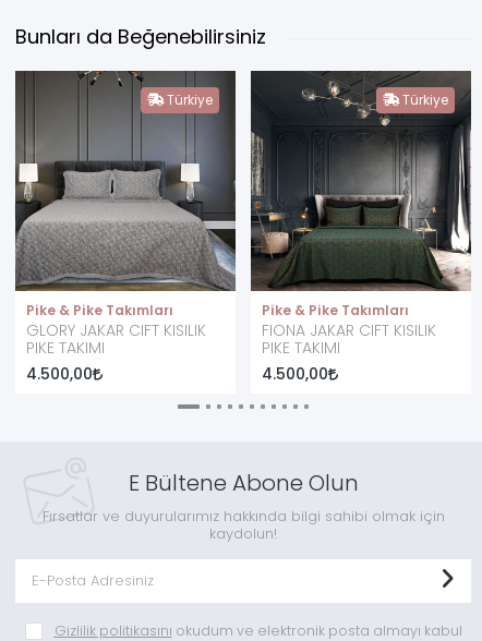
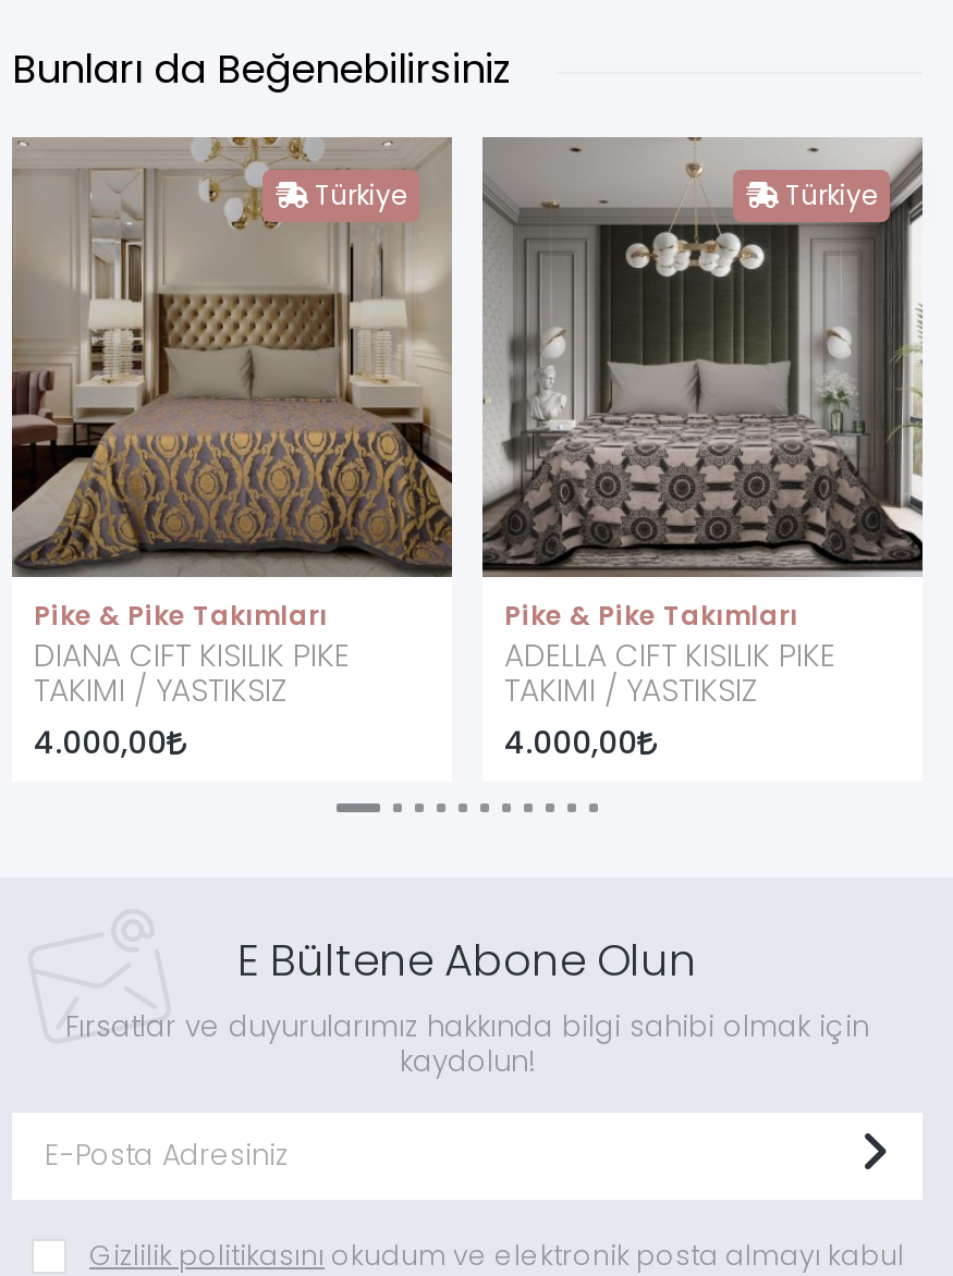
[14,71,237,355] [image] | GLORY JAKAR CIFT KISILIK | PIKE TAKIMI -> [10,137,454,706] [image] | DIANA CIFT KISILIK PIKE | TAKIMI / YASTIKSIZ
[250,71,472,355] [image] | FIONA JAKAR CIFT KISILIK | PIKE TAKIMI -> [480,137,925,706] [image] | ADELLA CIFT KISILIK PIKE | TAKIMI / YASTIKSIZ
[26,366,93,382] 4.500,00 -> [34,727,167,758] 4.000,00
[262,366,328,382] 4.500,00 -> [504,727,637,758] 4.000,00

